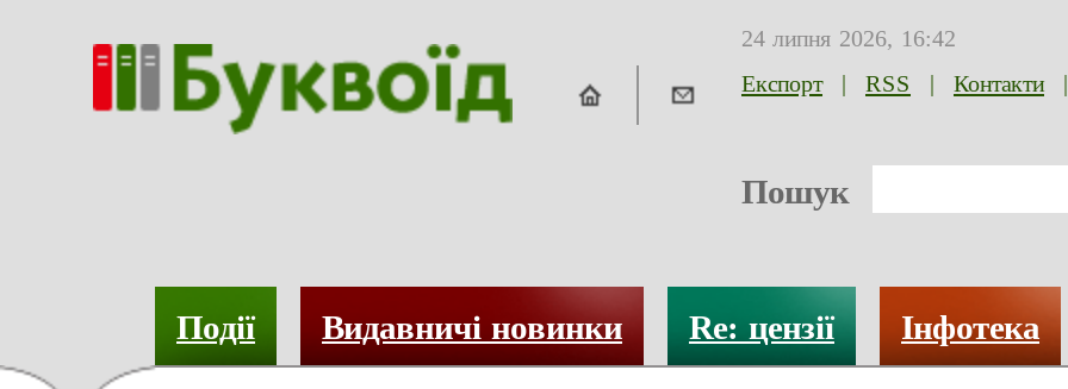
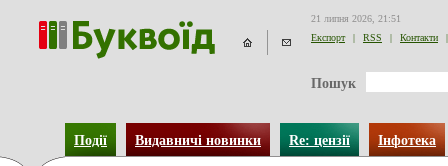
[741,25,956,51] 24 липня 2026, 16:42 -> [311,13,401,24] 21 липня 2026, 21:51

